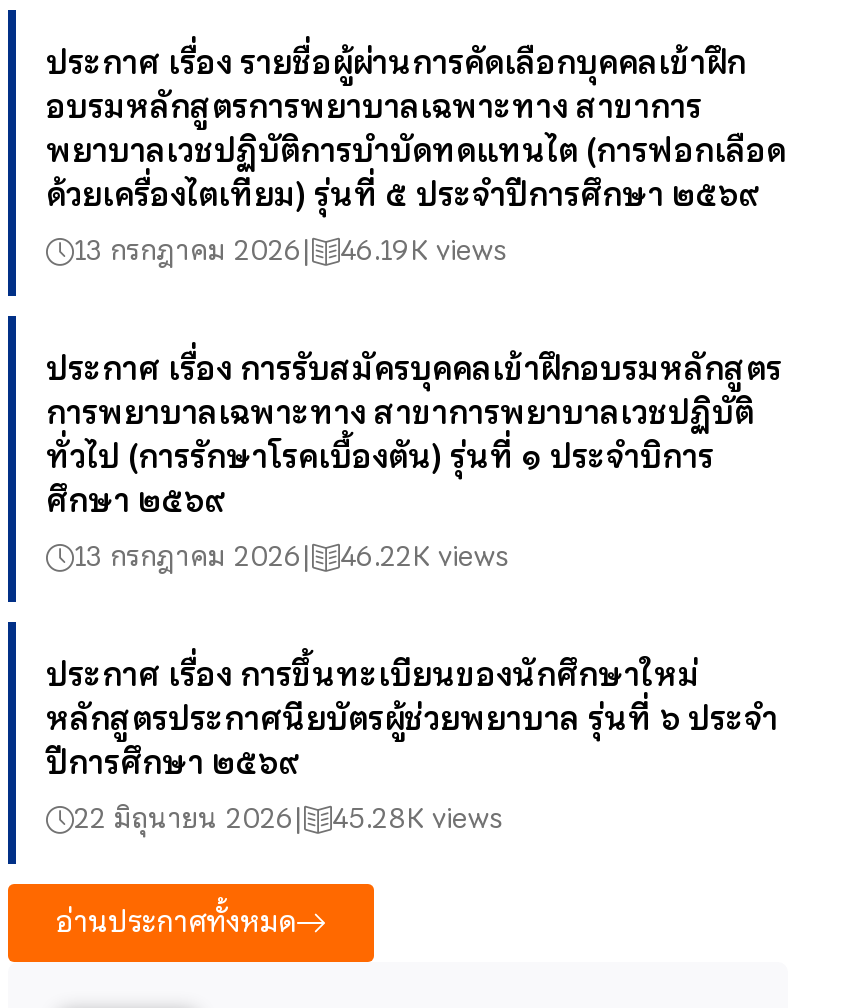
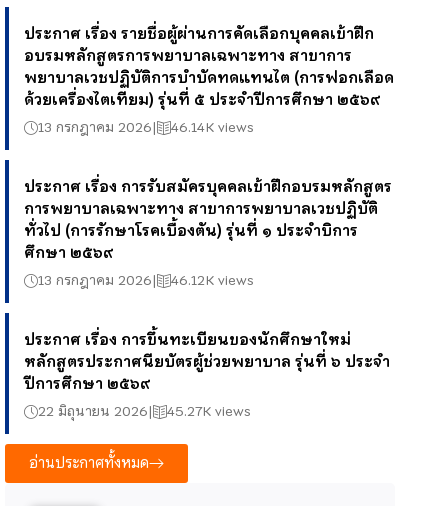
[74,229,508,273] 13 กรกฎาคม 2026 46.19K views -> [38,116,254,138] 13 กรกฎาคม 2026 46.14K views
[74,535,510,579] 13 กรกฎาคม 2026 46.22K views -> [38,269,254,291] 13 กรกฎาคม 2026 46.12K views
[74,797,504,841] 22 มิถุนายน 2026 45.28K views -> [38,400,251,422] 22 มิถุนายน 2026 45.27K views

